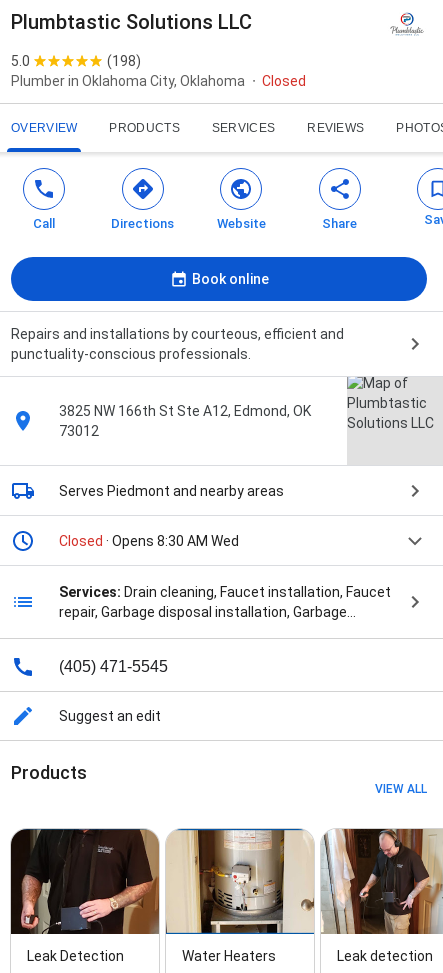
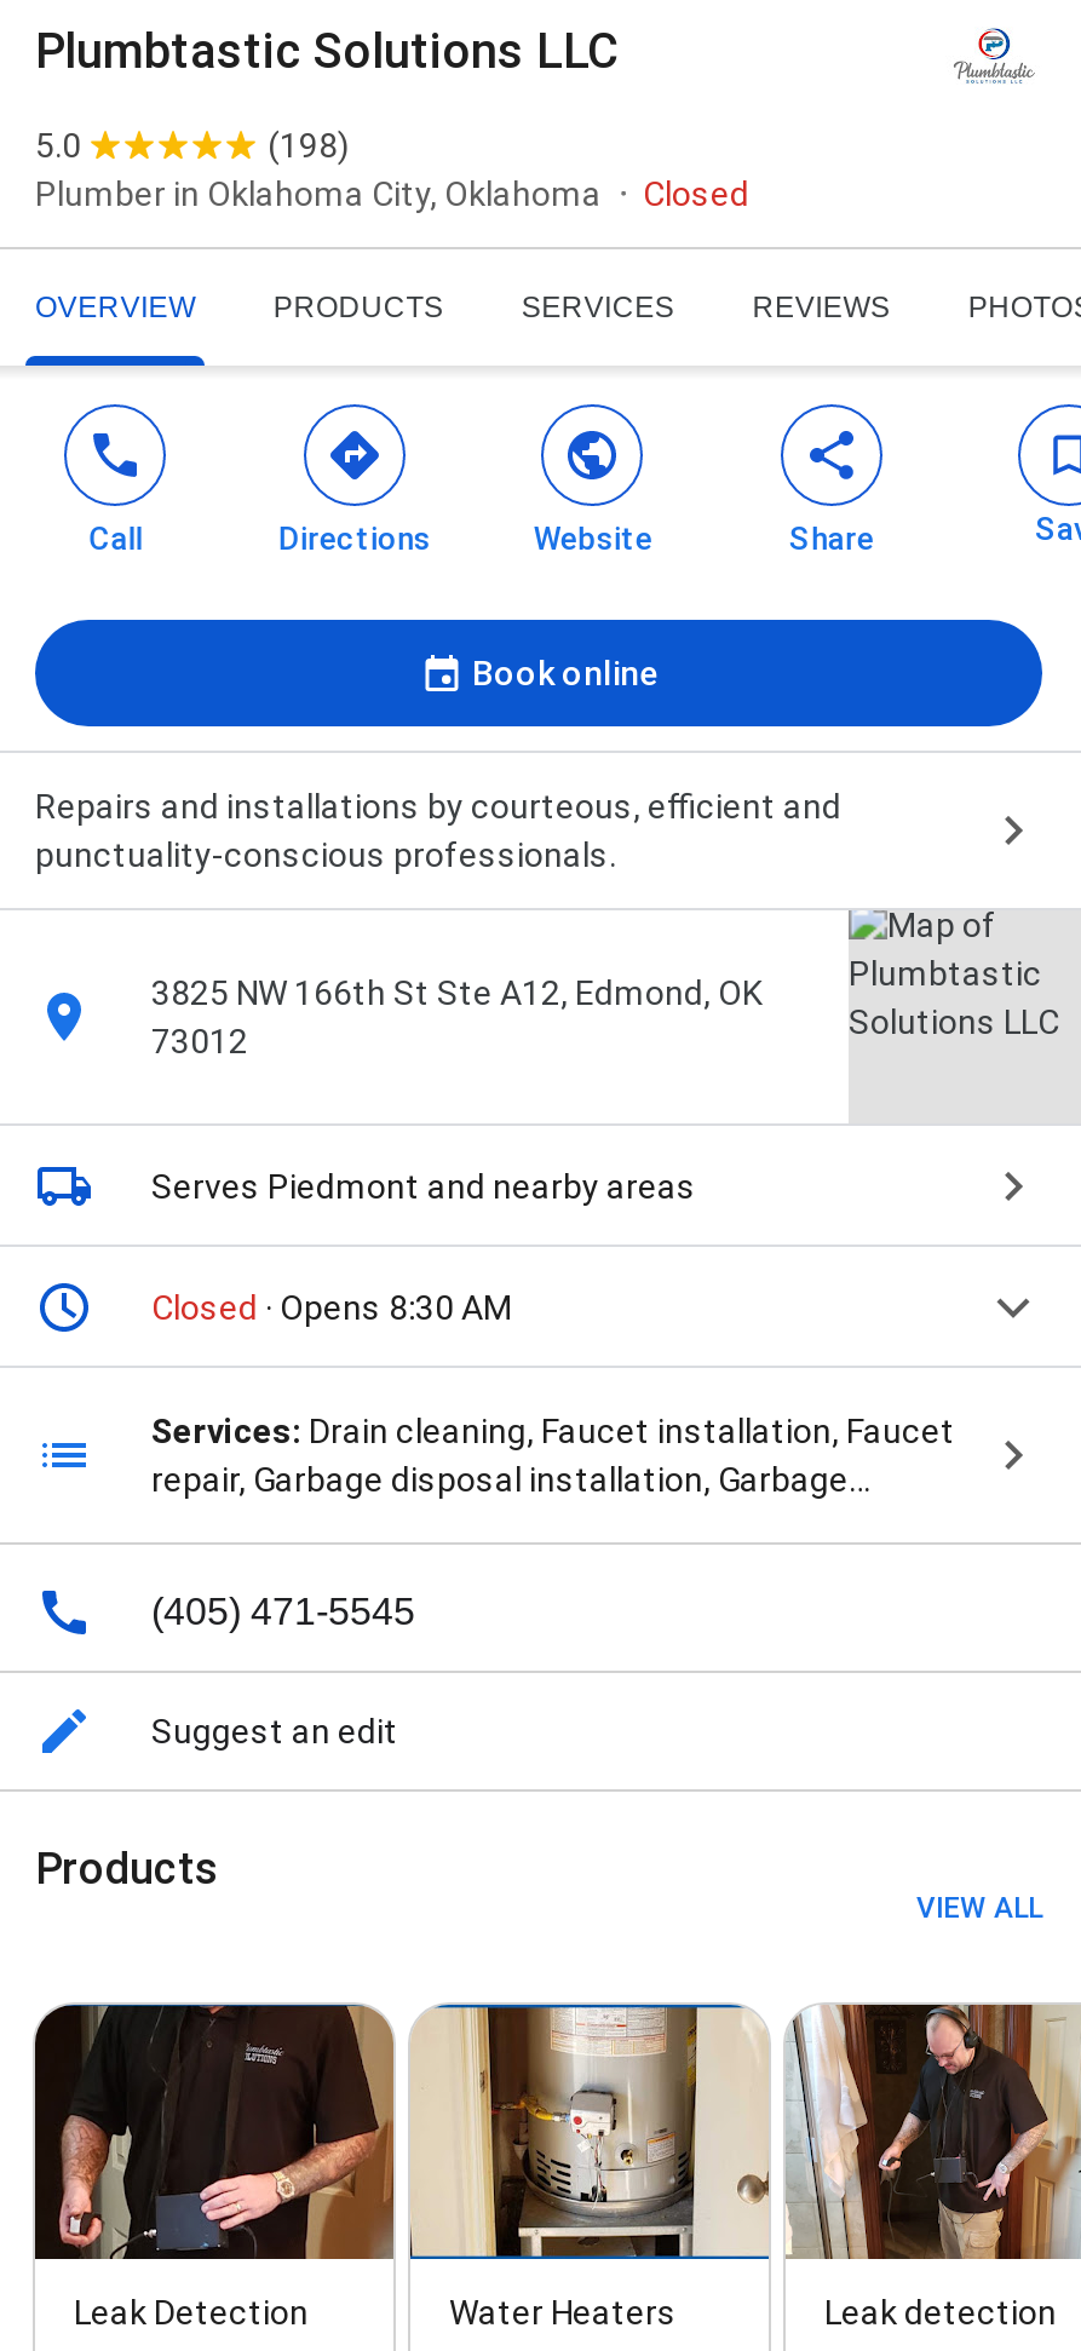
[59,533,239,549] Closed · Opens 8:30 AM Wed -> [151,1289,512,1327] Closed · Opens 8:30 AM

